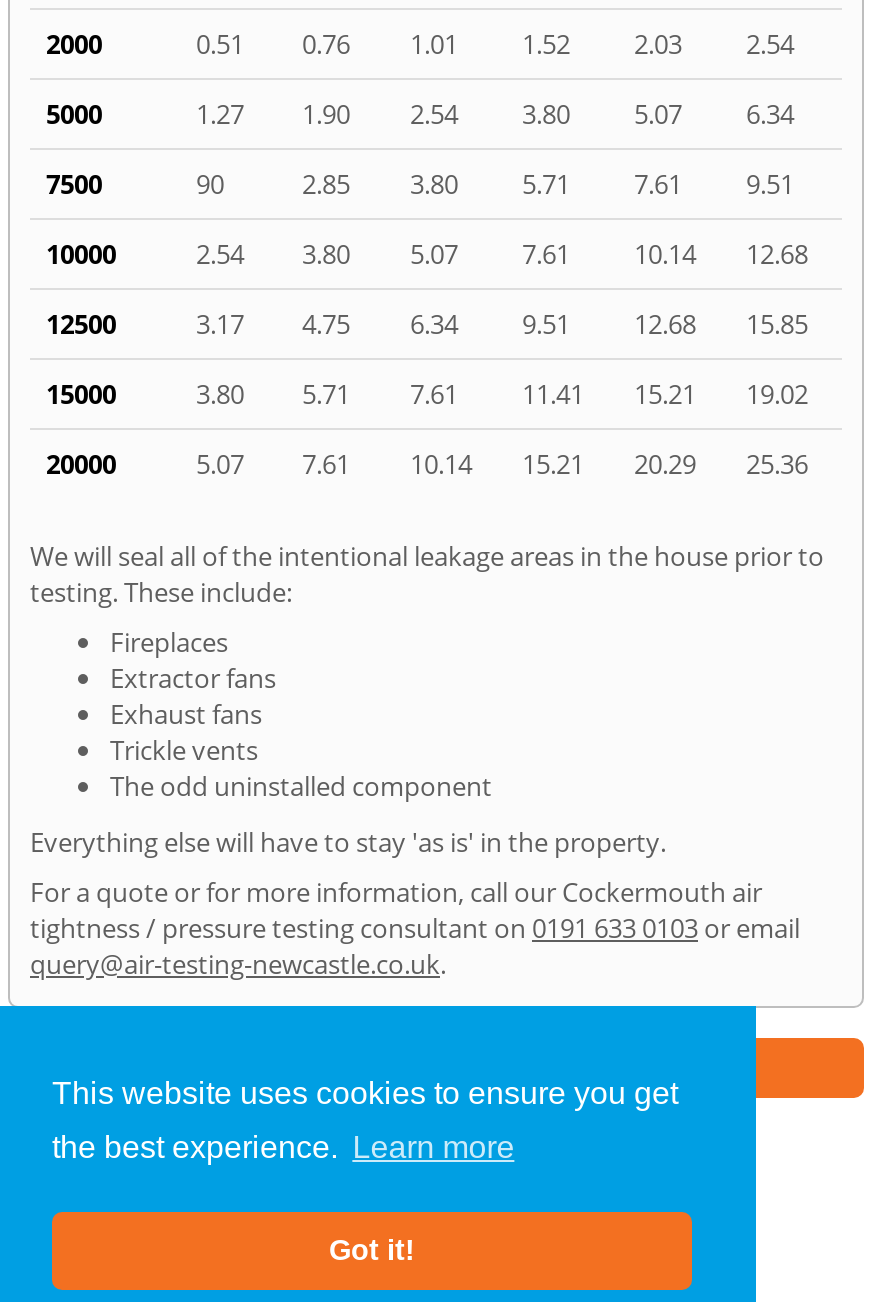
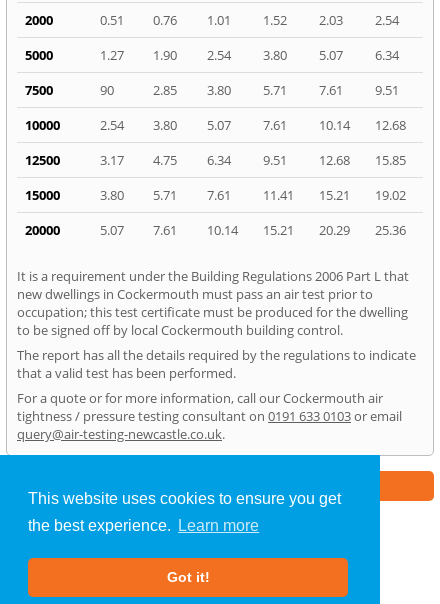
[30,537,824,859] We will seal all of the intentional leakage areas in the house prior to | testing. These include: | Fireplaces | Extractor fans | Exhaust fans | Trickle vents | The odd uninstalled component | Everything else will have to stay 'as is' in the property. -> [17,267,416,382] It is a requirement under the Building Regulations 2006 Part L that | new dwellings in Cockermouth must pass an air test prior to | occupation; this test certificate must be produced for the dwelling | to be signed off by local Cockermouth building control. | The report has all the details required by the regulations to indicate | that a valid test has been performed.

